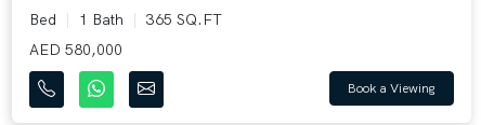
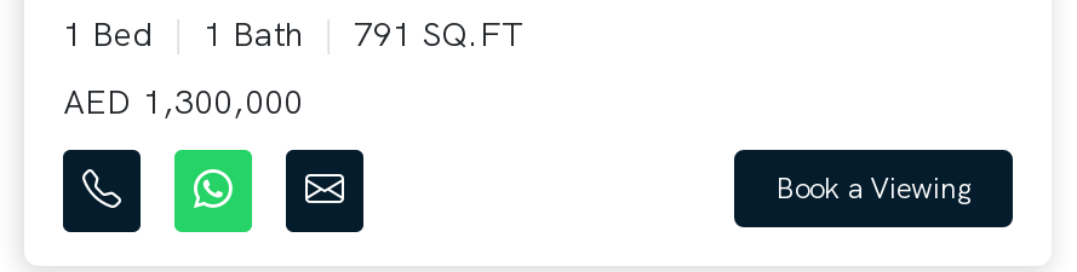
[29,9,56,29] Bed -> [63,13,153,56] 1 Bed
[146,9,222,29] 365 SQ.FT -> [354,13,523,56] 791 SQ.FT
[29,40,122,59] AED 580,000 -> [63,81,303,124] AED 1,300,000

